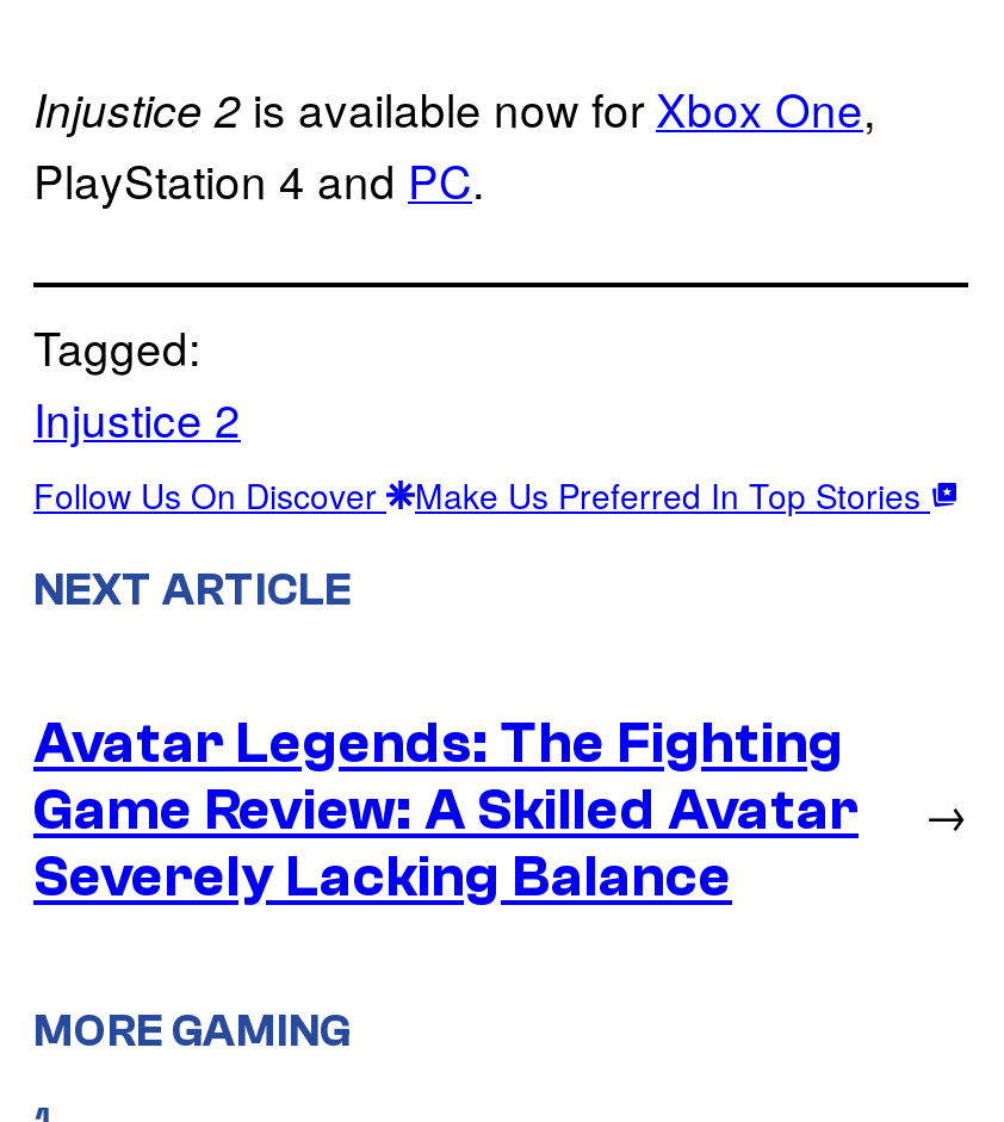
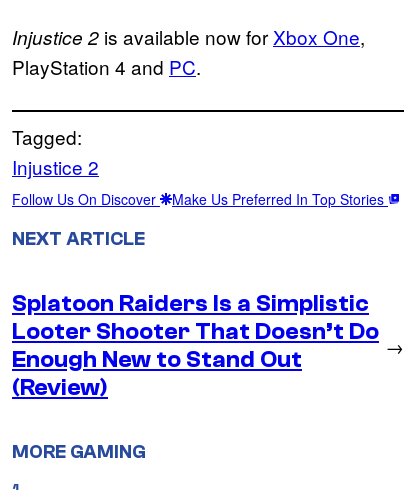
[33,711,859,909] Avatar Legends: The Fighting | Game Review: A Skilled Avatar | Severely Lacking Balance -> [12,289,379,400] Splatoon Raiders Is a Simplistic | Looter Shooter That Doesn’t Do | Enough New to Stand Out | (Review)

